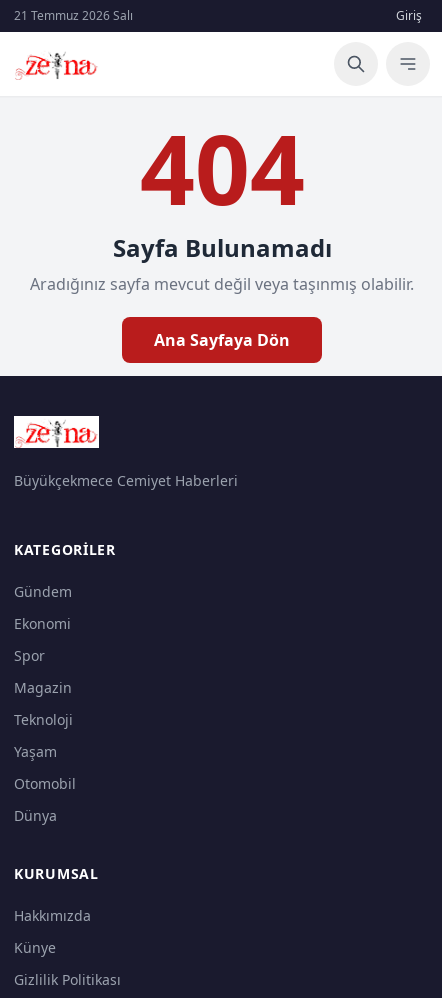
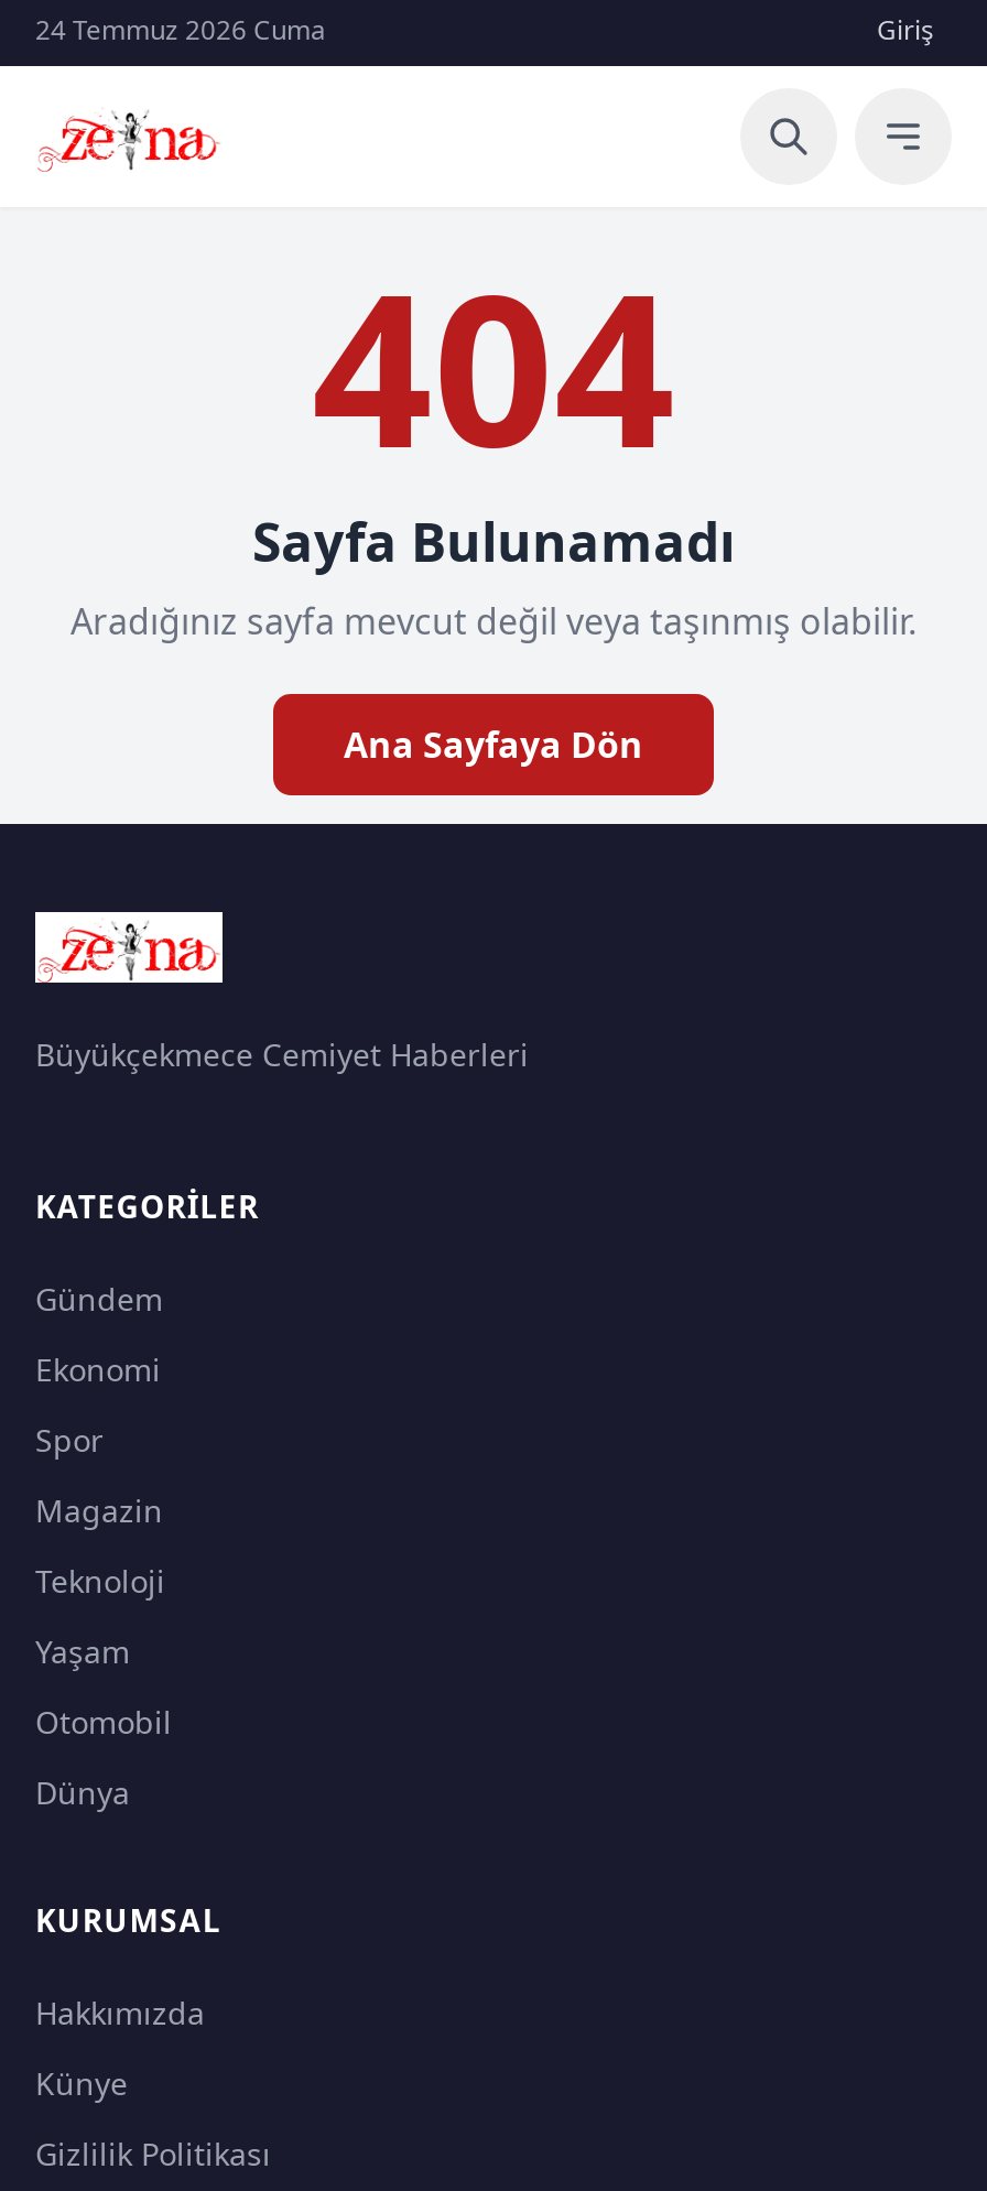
[14,7,133,24] 21 Temmuz 2026 Salı -> [35,11,326,48] 24 Temmuz 2026 Cuma

